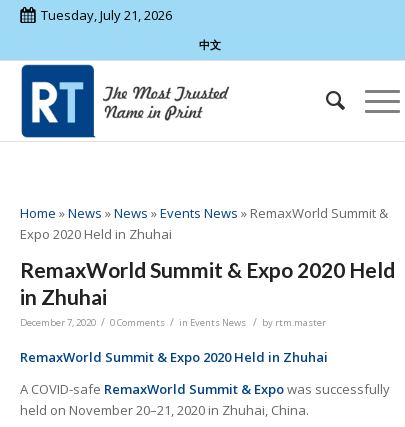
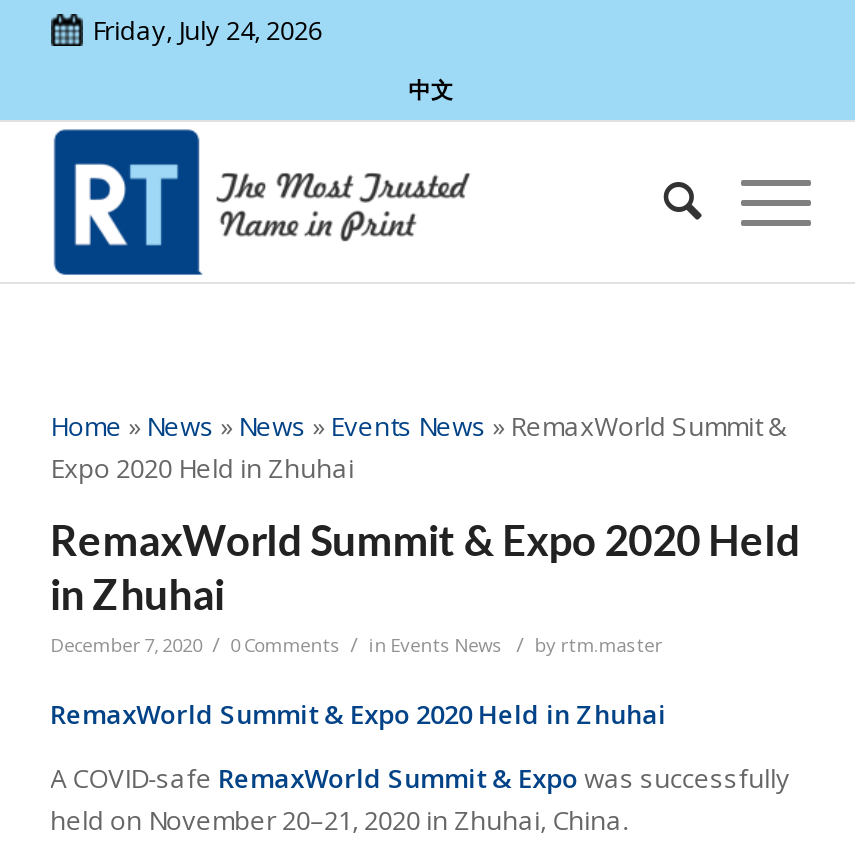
[41,6,172,24] Tuesday, July 21, 2026 -> [92,12,322,48] Friday, July 24, 2026

